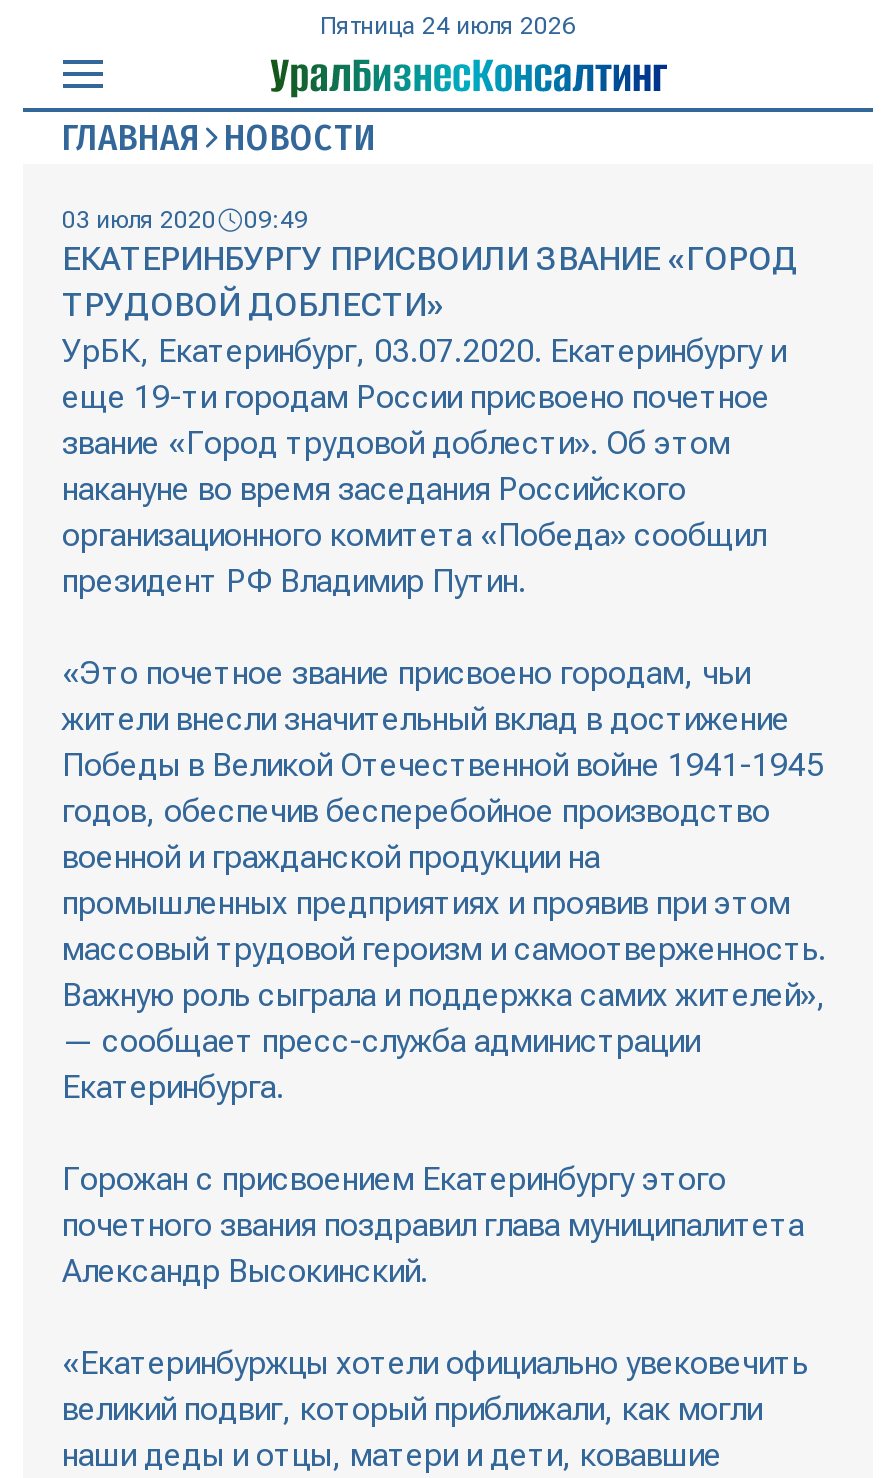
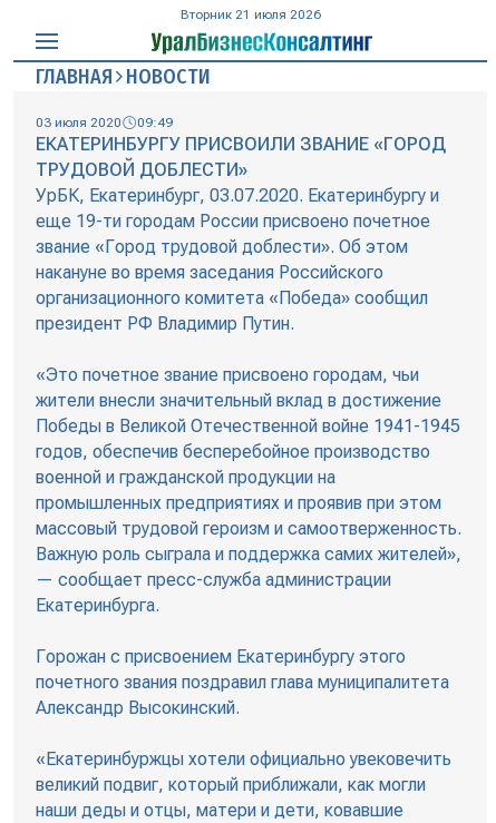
[319,12,575,40] Пятница 24 июля 2026 -> [179,7,320,22] Вторник 21 июля 2026

